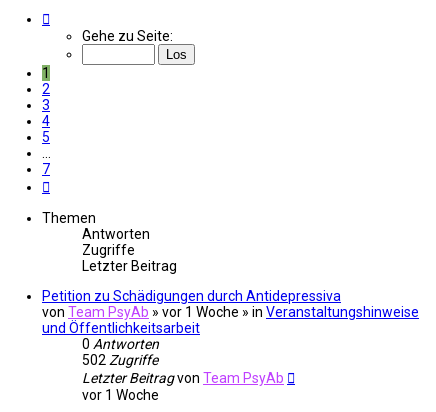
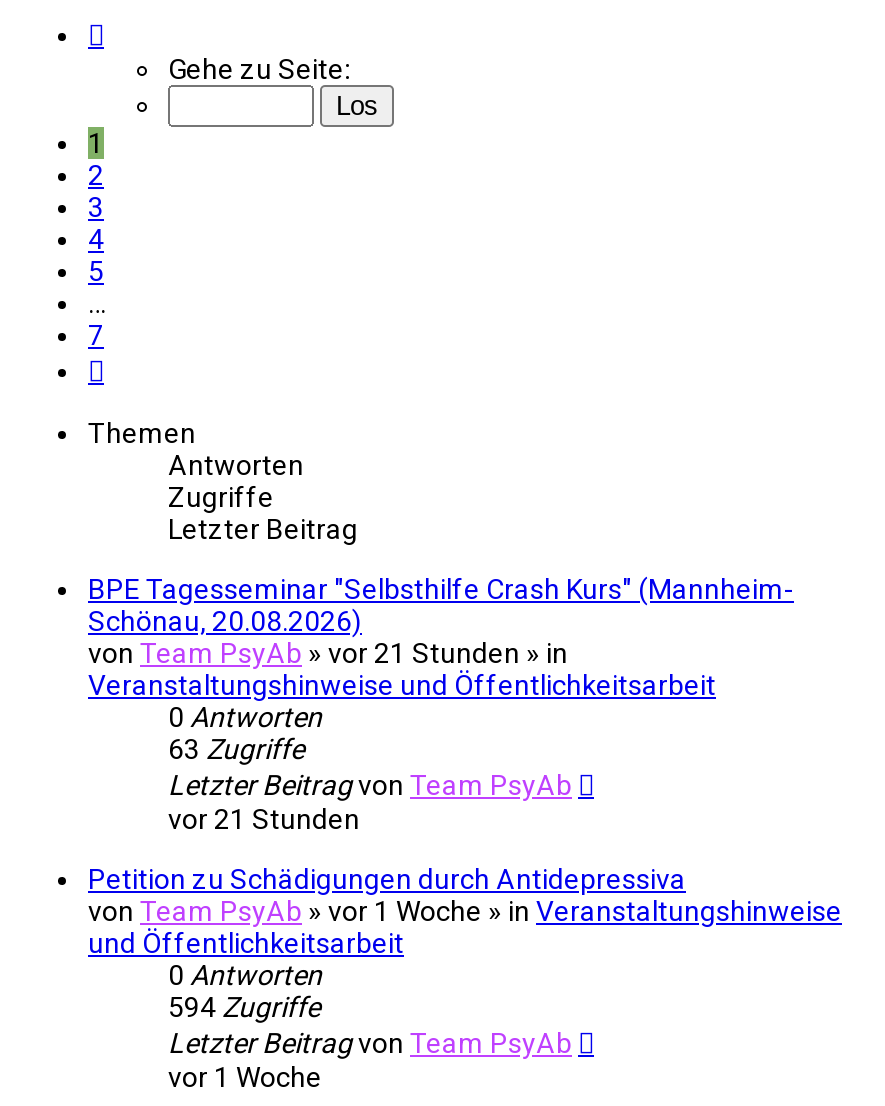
none -> [88,573,794,835] BPE Tagesseminar "Selbsthilfe Crash Kurs" (Mannheim- | Schönau, 20.08.2026) | von Team PsyAb » vor 21 Stunden» in | Veranstaltungshinweise und Öffentlichkeitsarbeit | 0 Antworten | 63 Zugriffe | Letzter Beitragvon Team PsyAb | vor 21 Stunden
[82,352,158,368] 502 Zugriffe -> [168,991,320,1023] 594 Zugriffe

